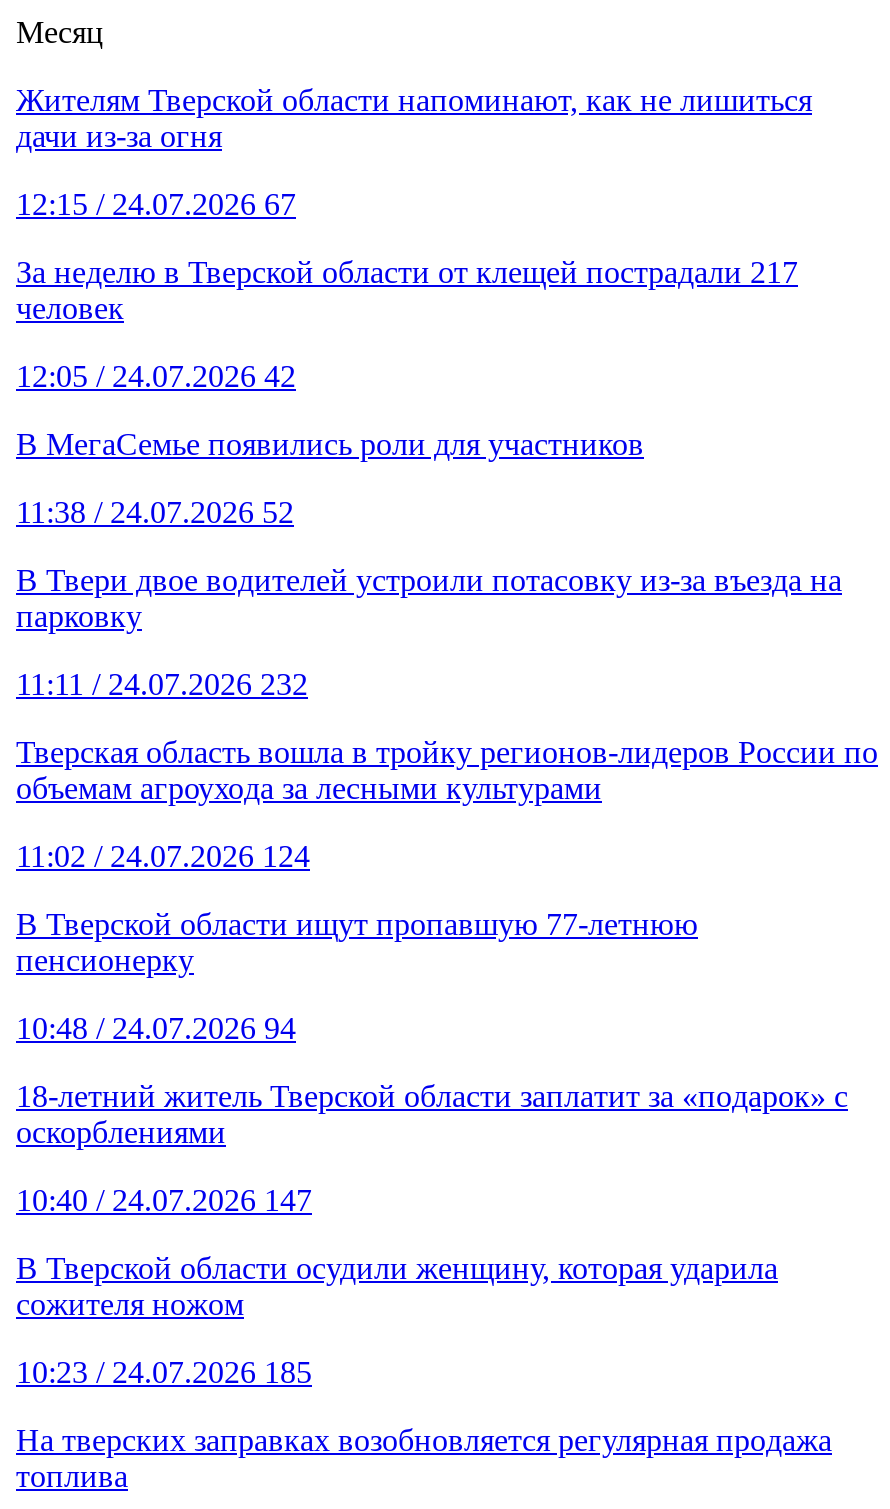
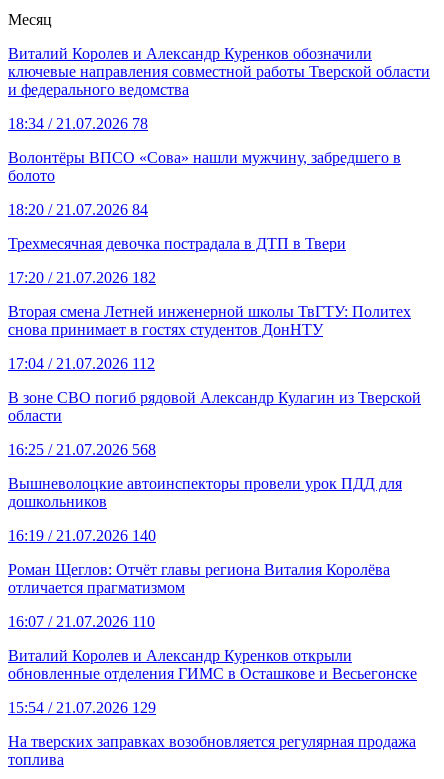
[16,82,812,152] Жителям Тверской области напоминают, как не лишиться | дачи из-за огня -> [8,44,430,97] Виталий Королев и Александр Куренков обозначили | ключевые направления совместной работы Тверской области | и федерального ведомства
[16,186,296,220] 12:15 / 24.07.2026 67 -> [8,114,148,131] 18:34 / 21.07.2026 78
[16,254,798,324] За неделю в Тверской области от клещей пострадали 217 | человек -> [8,148,401,183] Волонтёры ВПСО «Сова» нашли мужчину, забредшего в | болото
[16,358,296,392] 12:05 / 24.07.2026 42 -> [8,200,148,217] 18:20 / 21.07.2026 84
[16,426,644,460] В МегаСемье появились роли для участников -> [8,234,346,251] Трехмесячная девочка пострадала в ДТП в Твери
[16,494,294,528] 11:38 / 24.07.2026 52 -> [8,268,156,285] 17:20 / 21.07.2026 182
[16,562,842,632] В Твери двое водителей устроили потасовку из-за въезда на | парковку -> [8,302,411,337] Вторая смена Летней инженерной школы ТвГТУ: Политех | снова принимает в гостях студентов ДонНТУ
[16,666,308,700] 11:11 / 24.07.2026 232 -> [8,354,155,371] 17:04 / 21.07.2026 112
[16,734,878,804] Тверская область вошла в тройку регионов-лидеров России по | объемам агроухода за лесными культурами -> [8,388,421,423] В зоне СВО погиб рядовой Александр Кулагин из Тверской | области
[16,838,310,872] 11:02 / 24.07.2026 124 -> [8,440,156,457] 16:25 / 21.07.2026 568
[16,906,698,976] В Тверской области ищут пропавшую 77-летнюю | пенсионерку -> [8,474,402,509] Вышневолоцкие автоинспекторы провели урок ПДД для | дошкольников
[16,1010,296,1044] 10:48 / 24.07.2026 94 -> [8,526,156,543] 16:19 / 21.07.2026 140
[16,1078,848,1148] 18-летний житель Тверской области заплатит за «подарок» с | оскорблениями -> [8,560,390,595] Роман Щеглов: Отчёт главы региона Виталия Королёва | отличается прагматизмом
[16,1182,312,1216] 10:40 / 24.07.2026 147 -> [8,612,155,629] 16:07 / 21.07.2026 110
[16,1250,778,1320] В Тверской области осудили женщину, которая ударила | сожителя ножом -> [8,646,417,681] Виталий Королев и Александр Куренков открыли | обновленные отделения ГИМС в Осташкове и Весьегонске
[16,1354,312,1388] 10:23 / 24.07.2026 185 -> [8,698,156,715] 15:54 / 21.07.2026 129

